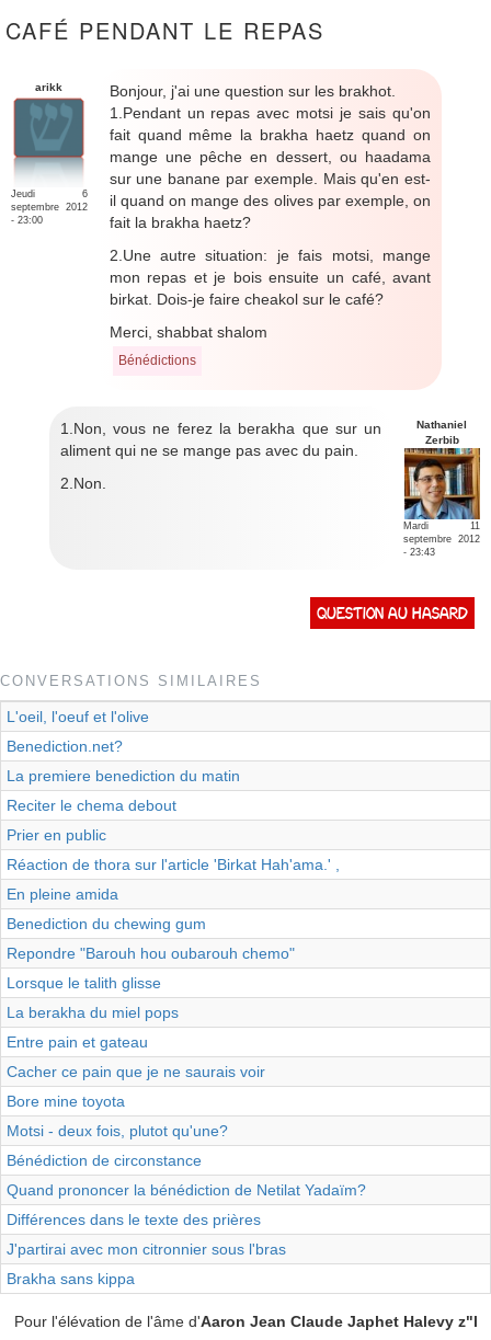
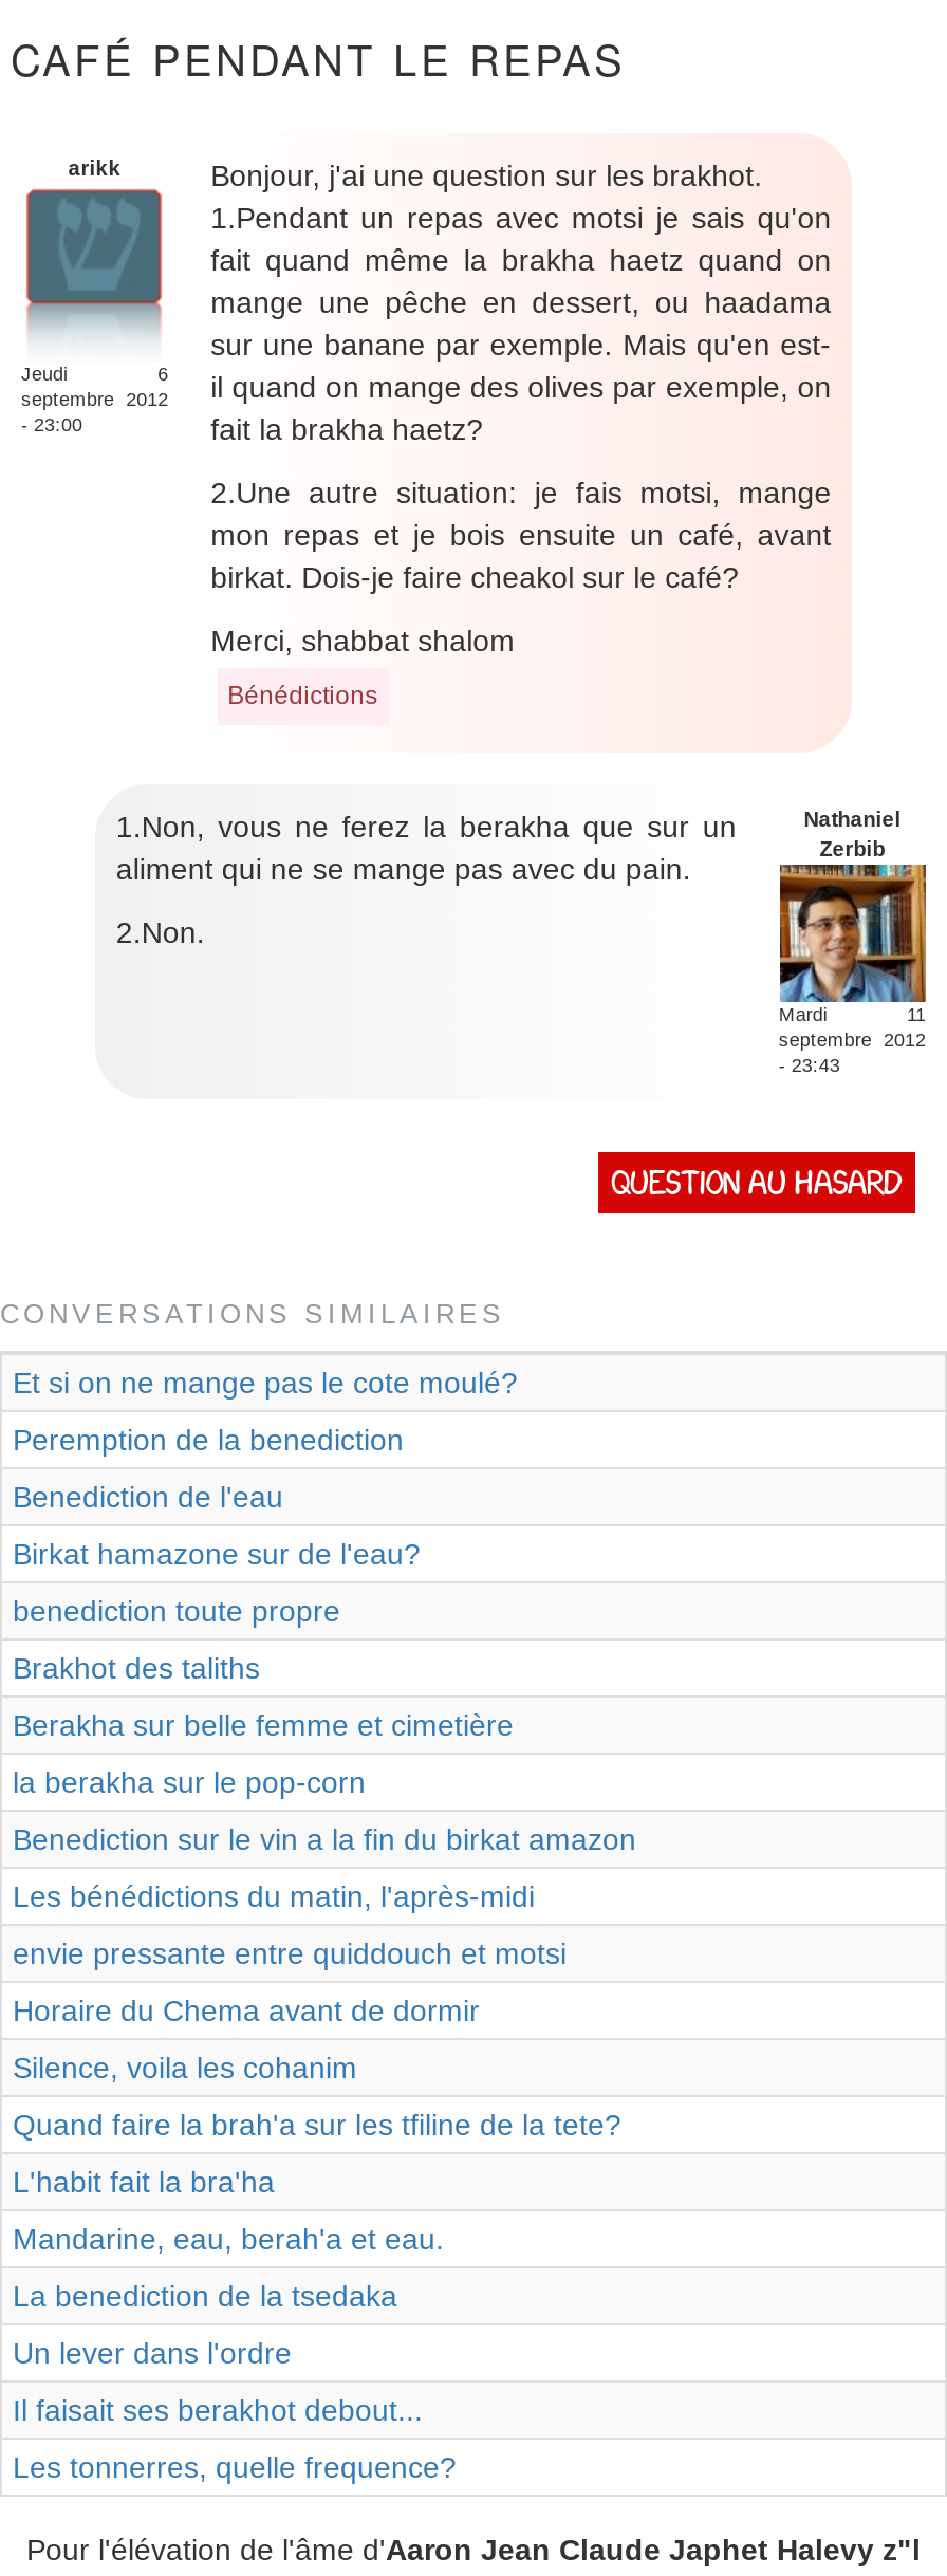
[7,708,149,725] L'oeil, l'oeuf et l'olive -> [13,1366,518,1400] Et si on ne mange pas le cote moulé?
[7,737,123,755] Benediction.net? -> [13,1423,404,1457] Peremption de la benediction
[7,767,240,784] La premiere benediction du matin -> [13,1480,283,1514] Benediction de l'eau
[7,797,176,814] Reciter le chema debout -> [13,1537,421,1571] Birkat hamazone sur de l'eau?
[7,826,106,844] Prier en public -> [13,1594,340,1628] benediction toute propre
[7,856,340,873] Réaction de thora sur l'article 'Birkat Hah'ama.' , -> [13,1651,260,1685] Brakhot des taliths
[7,885,118,903] En pleine amida -> [13,1708,514,1742] Berakha sur belle femme et cimetière
[7,915,206,932] Benediction du chewing gum -> [13,1765,366,1799] la berakha sur le pop-corn
[7,944,295,962] Repondre "Barouh hou oubarouh chemo" -> [13,1822,636,1856] Benediction sur le vin a la fin du birkat amazon
[7,974,161,992] Lorsque le talith glisse -> [13,1879,535,1913] Les bénédictions du matin, l'après-midi
[7,1004,179,1021] La berakha du miel pops -> [13,1936,567,1970] envie pressante entre quiddouch et motsi
[7,1033,148,1051] Entre pain et gateau -> [13,1994,480,2027] Horaire du Chema avant de dormir
[7,1063,265,1080] Cacher ce pain que je ne saurais voir -> [13,2051,357,2084] Silence, voila les cohanim
[7,1092,125,1110] Bore mine toyota -> [13,2108,621,2142] Quand faire la brah'a sur les tfiline de la tete?
[7,1122,228,1139] Motsi - deux fois, plutot qu'une? -> [13,2165,275,2199] L'habit fait la bra'ha
[7,1152,202,1169] Bénédiction de circonstance -> [13,2222,444,2256] Mandarine, eau, berah'a et eau.
[7,1181,366,1199] Quand prononcer la bénédiction de Netilat Yadaïm? -> [13,2279,397,2313] La benediction de la tsedaka
[7,1211,261,1228] Différences dans le texte des prières -> [13,2336,292,2370] Un lever dans l'ordre
[7,1240,286,1258] J'partirai avec mon citronnier sous l'bras -> [13,2393,423,2427] Il faisait ses berakhot debout...
[7,1270,135,1287] Brakha sans kippa -> [13,2450,457,2484] Les tonnerres, quelle frequence?

